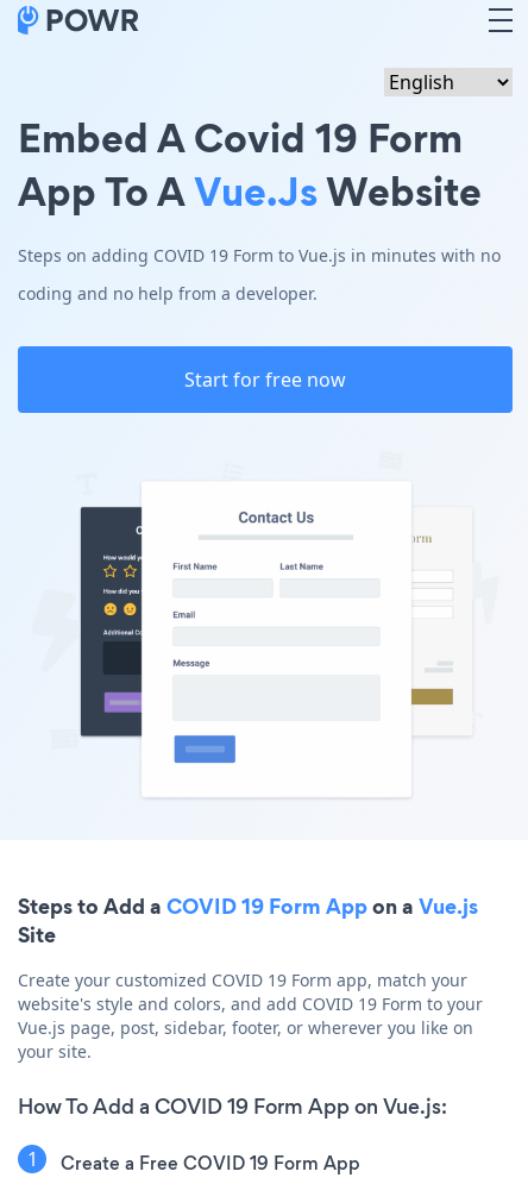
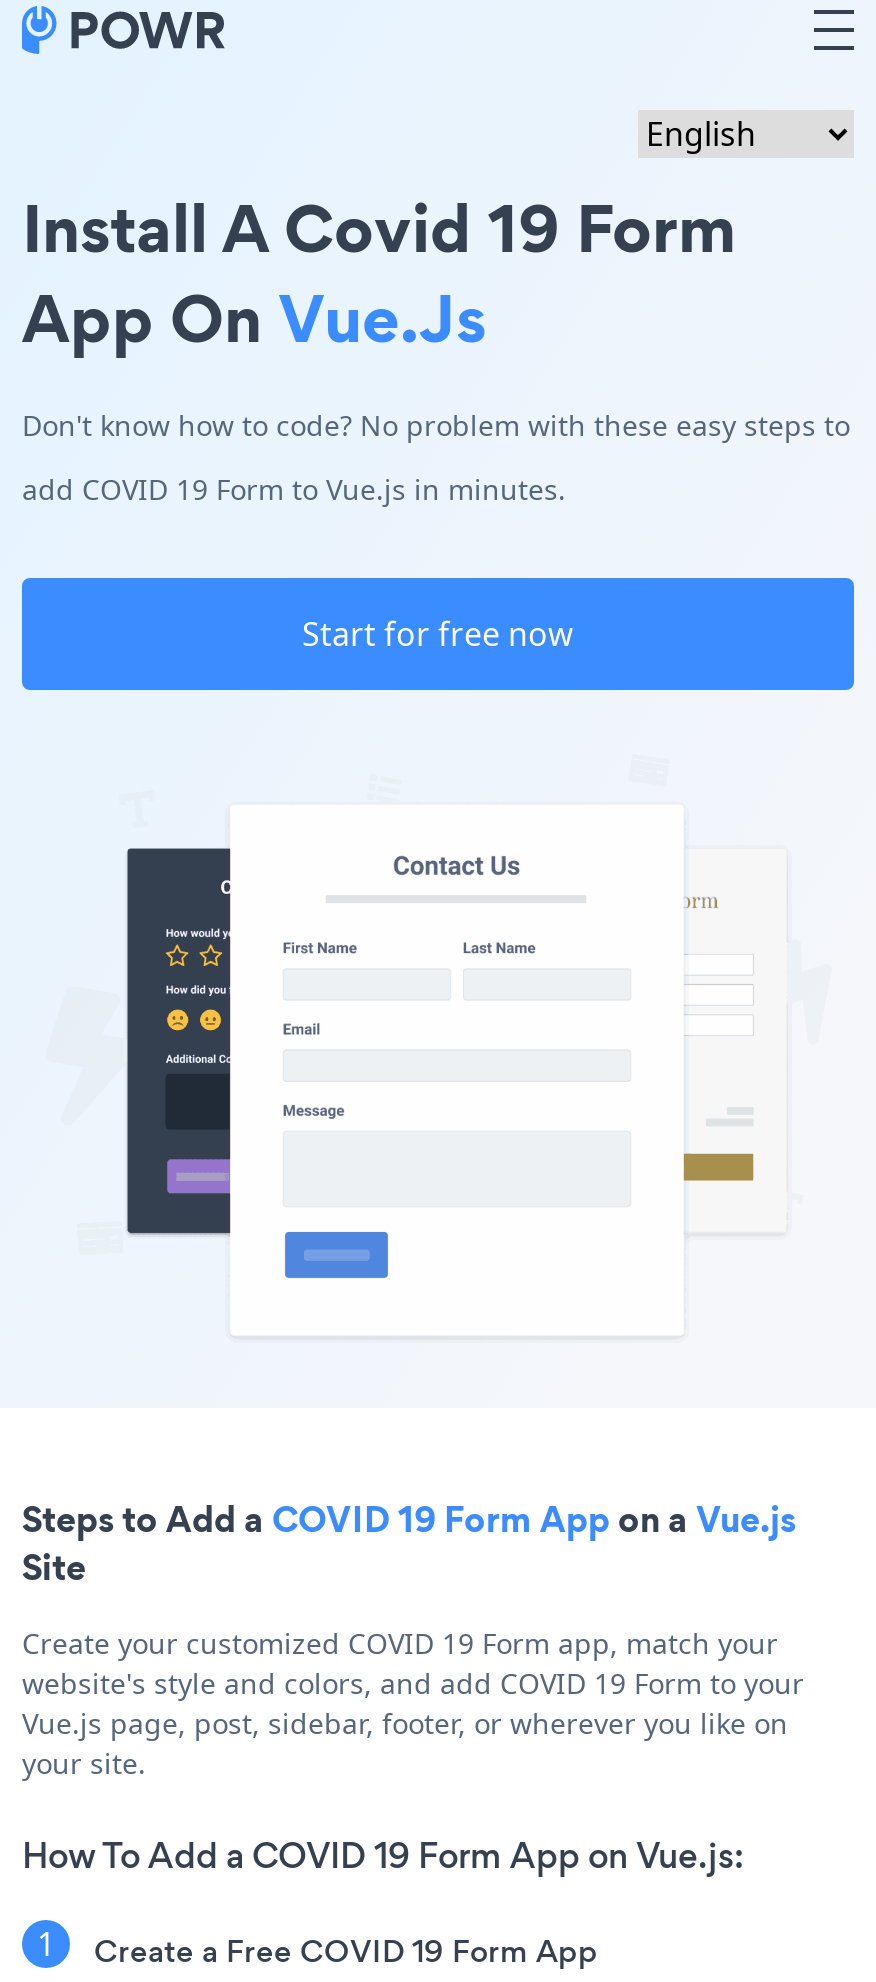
[18,109,501,267] Embed A Covid 19 Form | App To A Vue.js Website | Steps on adding COVID 19 Form to Vue.js in minutes with no -> [22,180,850,444] Install A Covid 19 Form | App On Vue.js | Don't know how to code? No problem with these easy steps to
[18,282,318,305] coding and no help from a developer. -> [22,470,566,508] add COVID 19 Form to Vue.js in minutes.

